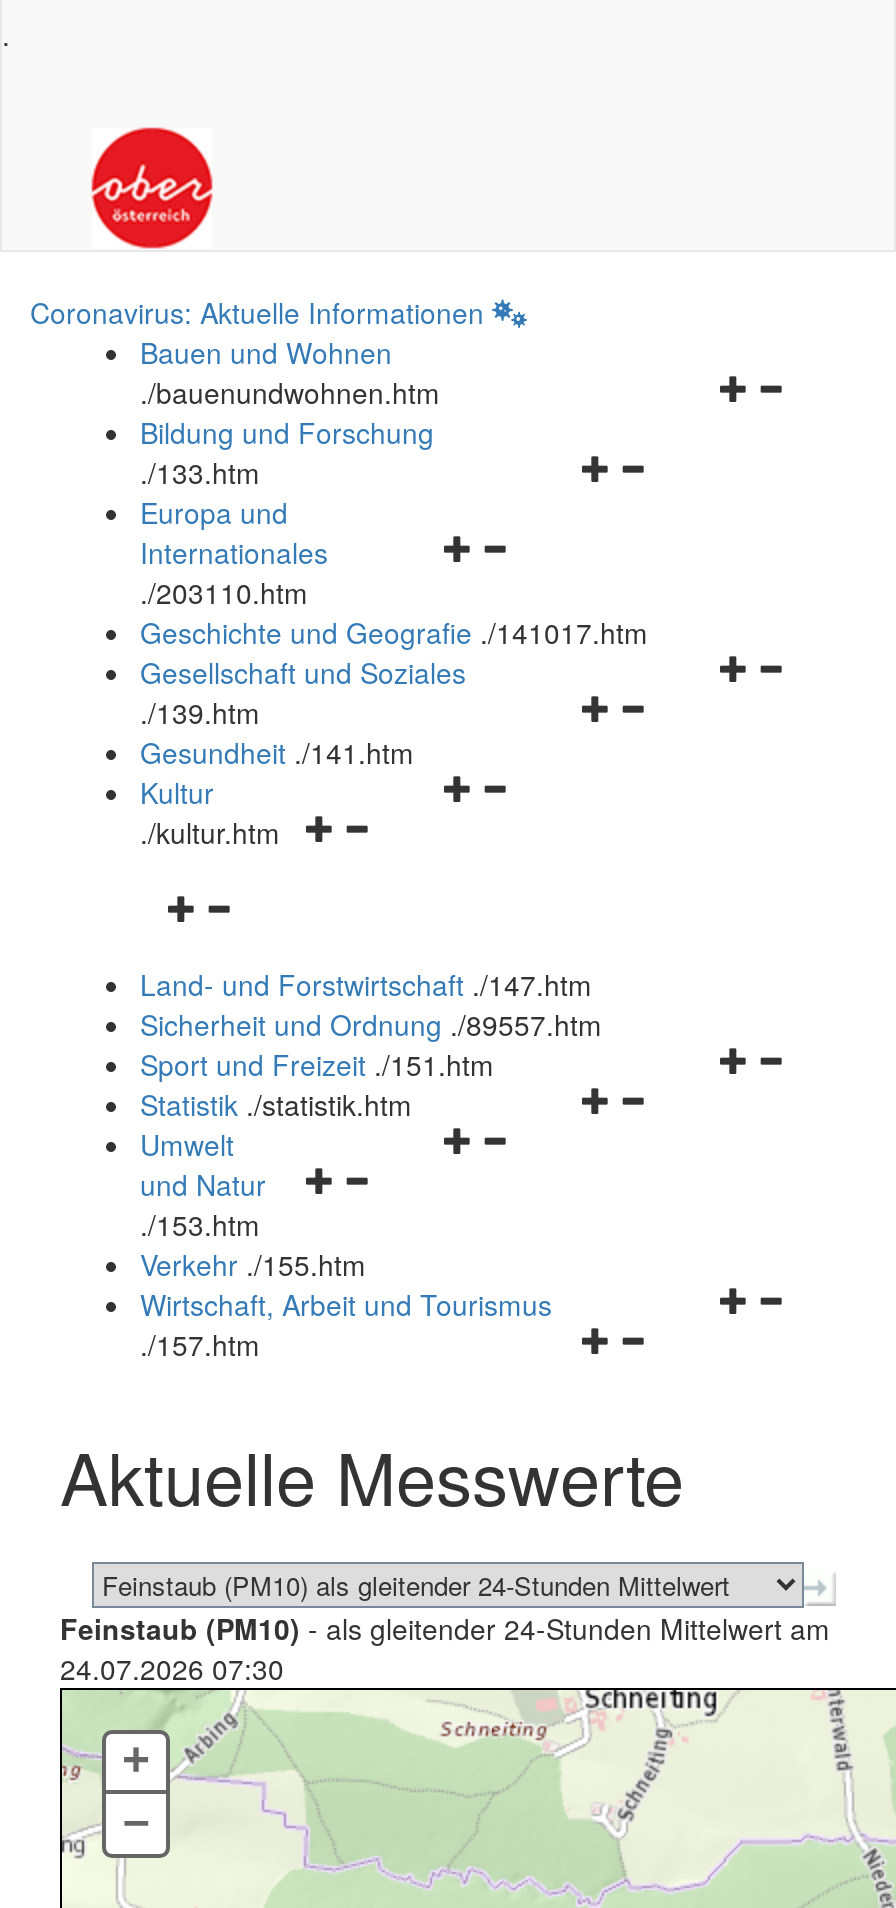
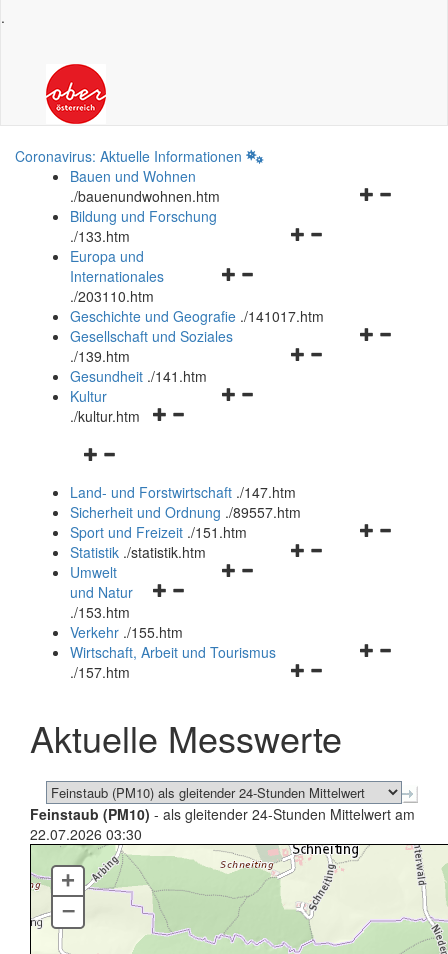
[60,1648,284,1688] 24.07.2026 07:30 -> [30,824,142,844] 22.07.2026 03:30

